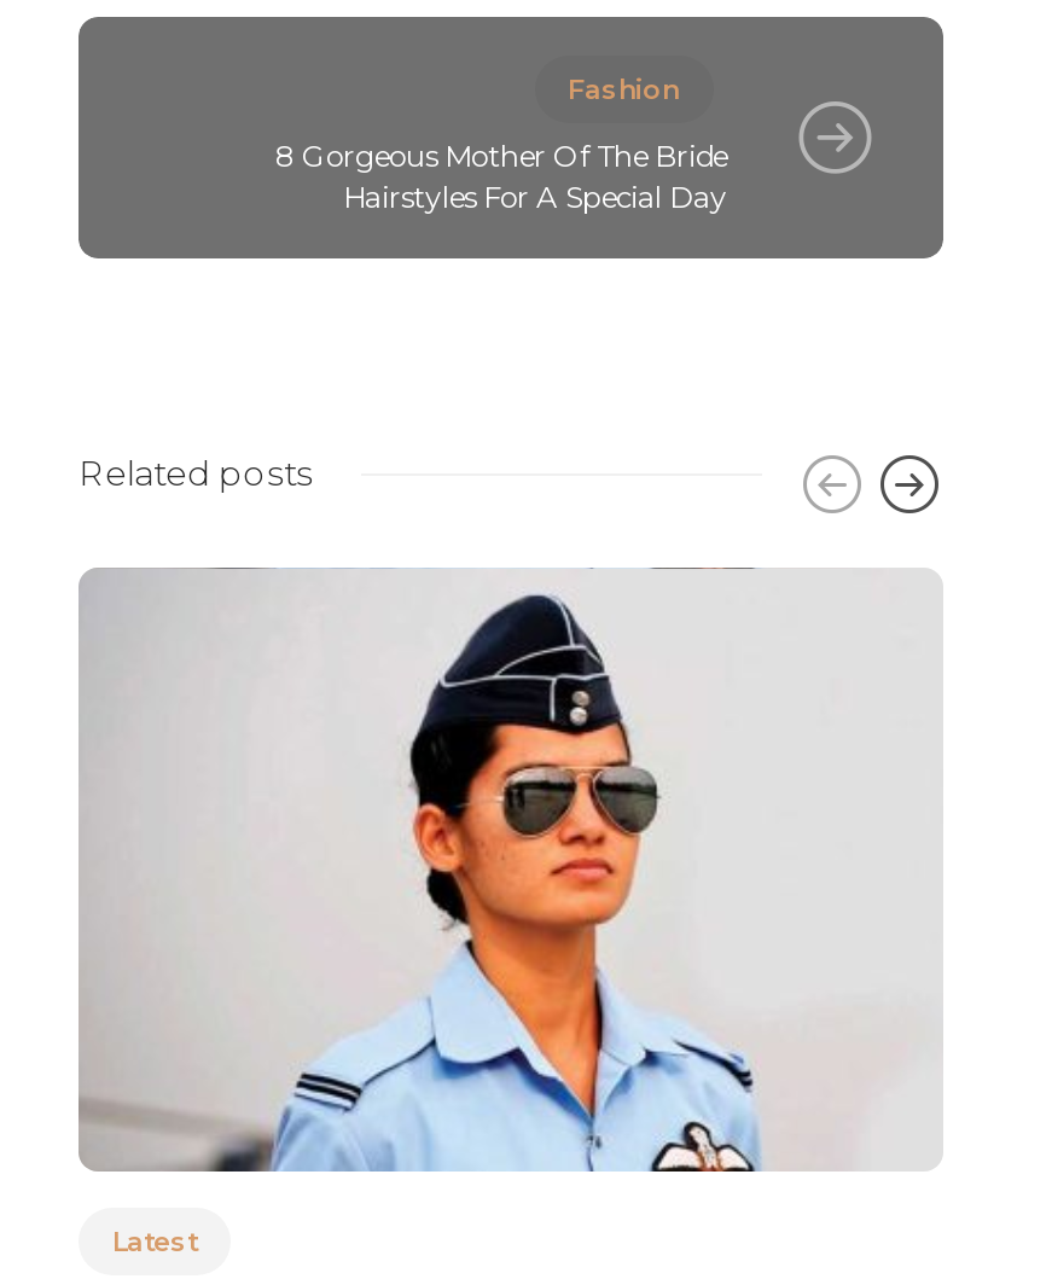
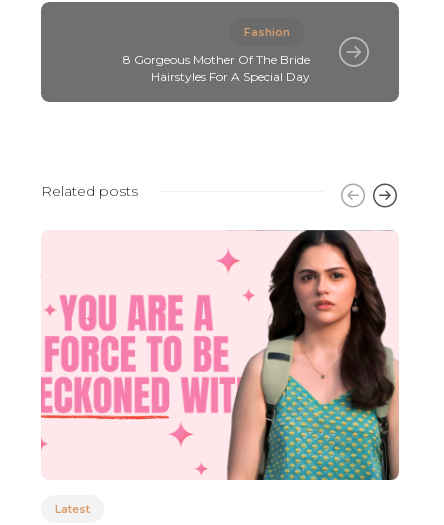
[79,568,941,1174] [image] -> [41,229,399,481] [image]

